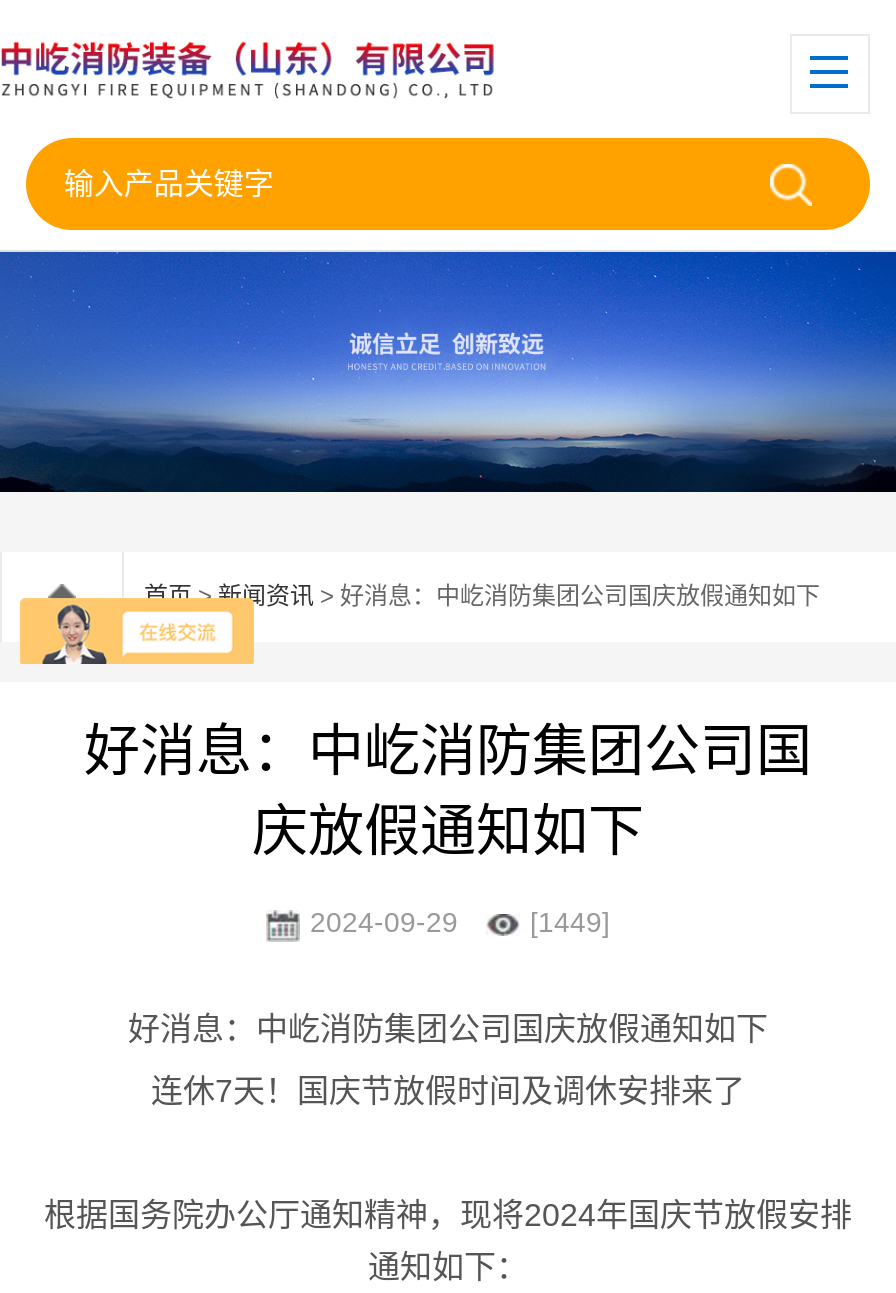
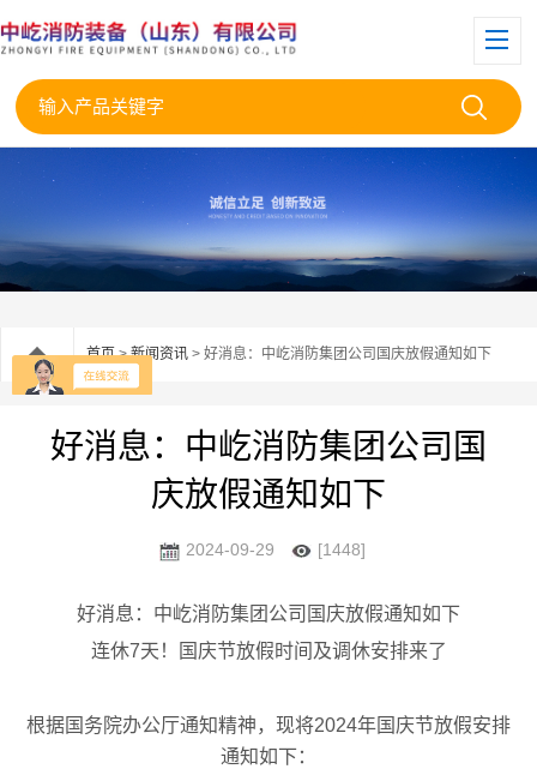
[530,906,610,938] [1449] -> [318,540,366,559] [1448]

